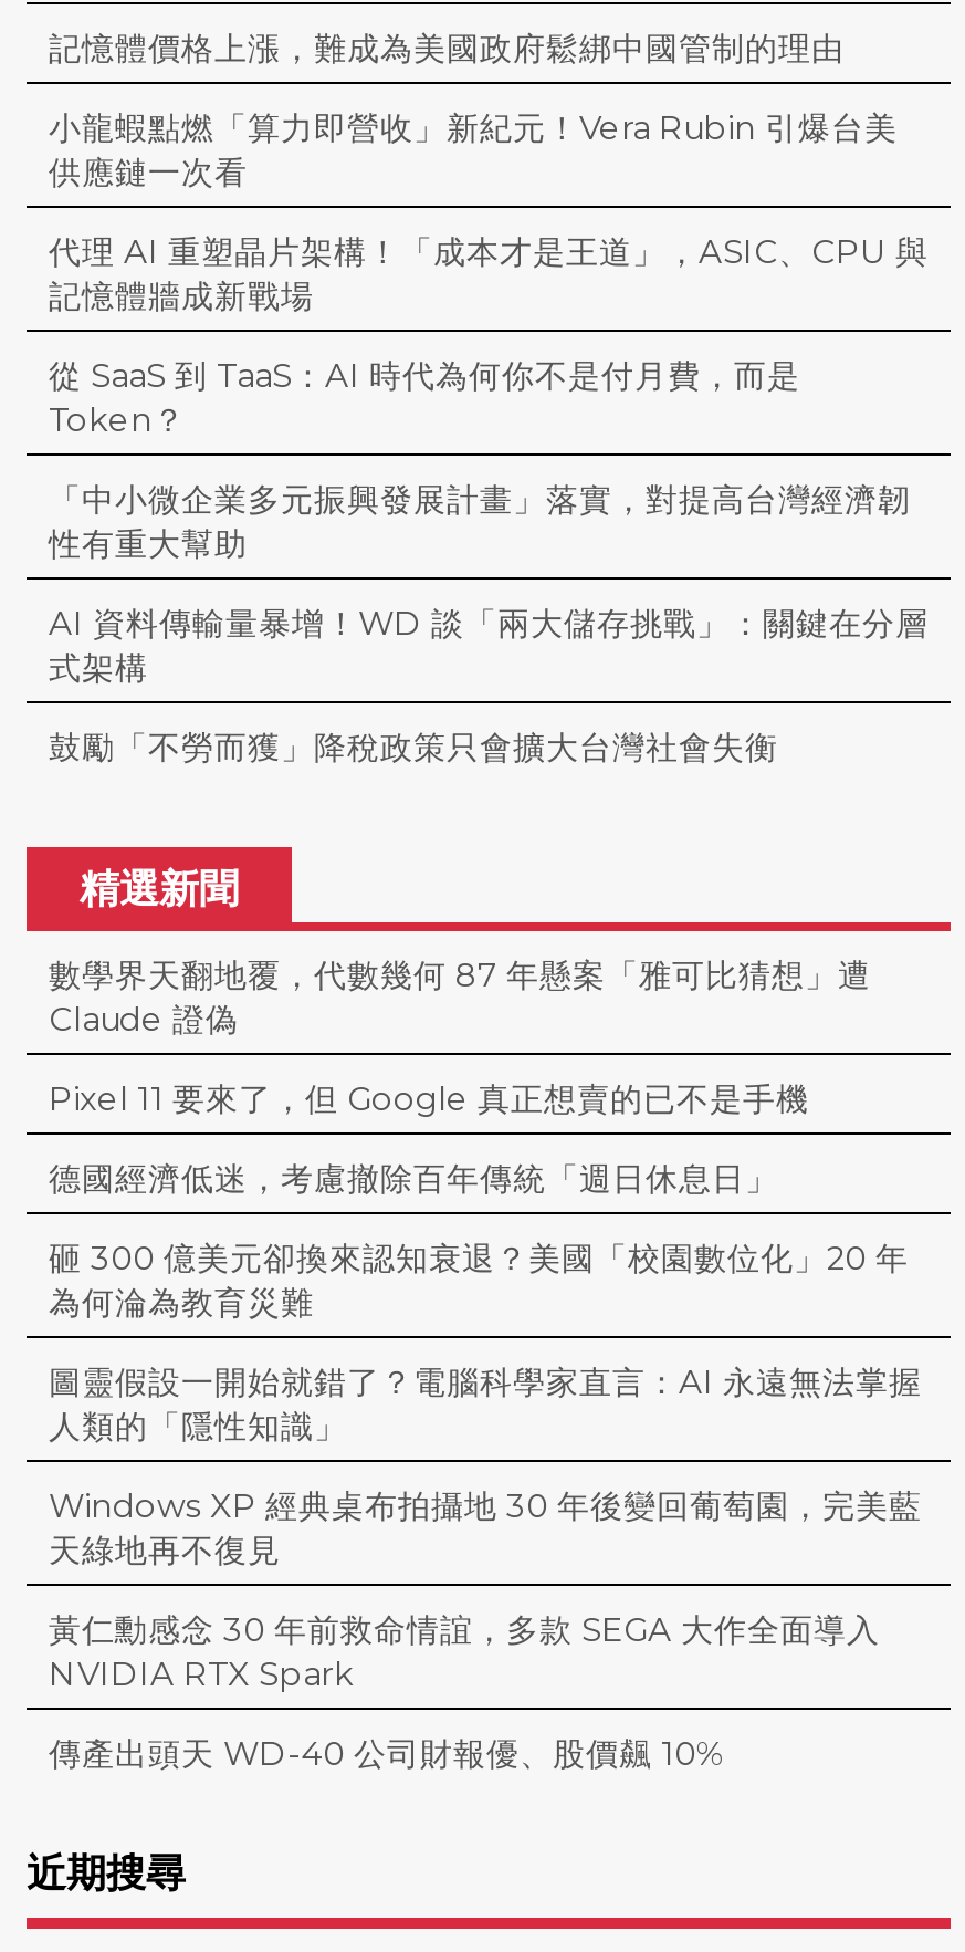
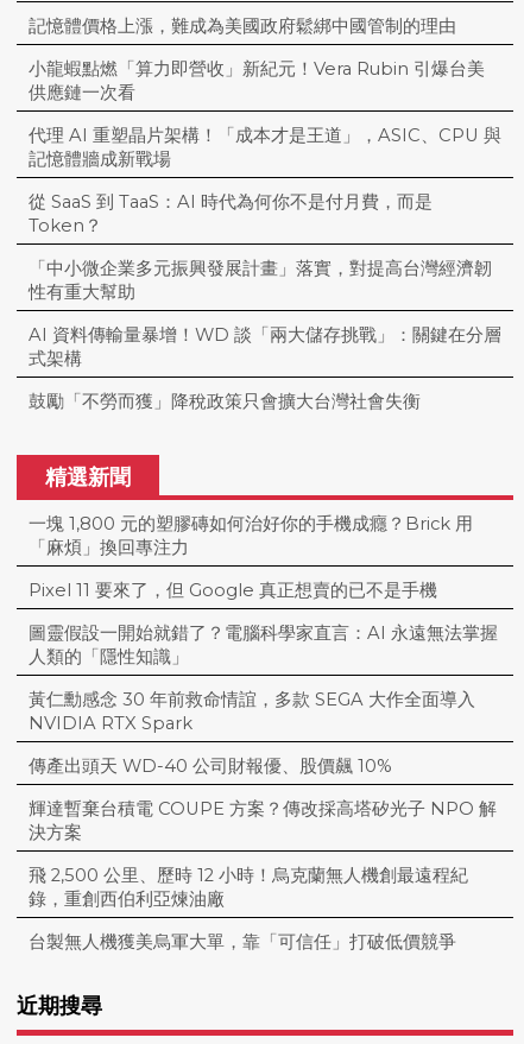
[49,956,871,1040] 數學界天翻地覆，代數幾何 87 年懸案「雅可比猜想」遭 | Claude 證偽 -> [29,513,473,558] 一塊 1,800 元的塑膠磚如何治好你的手機成癮？Brick 用 | 「麻煩」換回專注力
[49,1159,909,1323] 德國經濟低迷，考慮撤除百年傳統「週日休息日」 | 砸 300 億美元卻換來認知衰退？美國「校園數位化」20 年 | 為何淪為教育災難 -> none
moved [49,1363,922,1447] -> [29,622,498,667]: 圖靈假設一開始就錯了？電腦科學家直言：AI 永遠無法掌握 | 人類的「隱性知識」
[49,1486,922,1570] Windows XP 經典桌布拍攝地 30 年後變回葡萄園，完美藍 | 天綠地再不復見 -> none
moved [49,1610,880,1774] -> [29,689,475,777]: 黃仁勳感念 30 年前救命情誼，多款 SEGA 大作全面導入 | NVIDIA RTX Spark | 傳產出頭天 WD-40 公司財報優、股價飆 10%
none -> [29,798,497,953] 輝達暫棄台積電 COUPE 方案？傳改採高塔矽光子 NPO 解 | 決方案 | 飛 2,500 公里、歷時 12 小時！烏克蘭無人機創最遠程紀 | 錄，重創西伯利亞煉油廠 | 台製無人機獲美烏軍大單，靠「可信任」打破低價競爭

